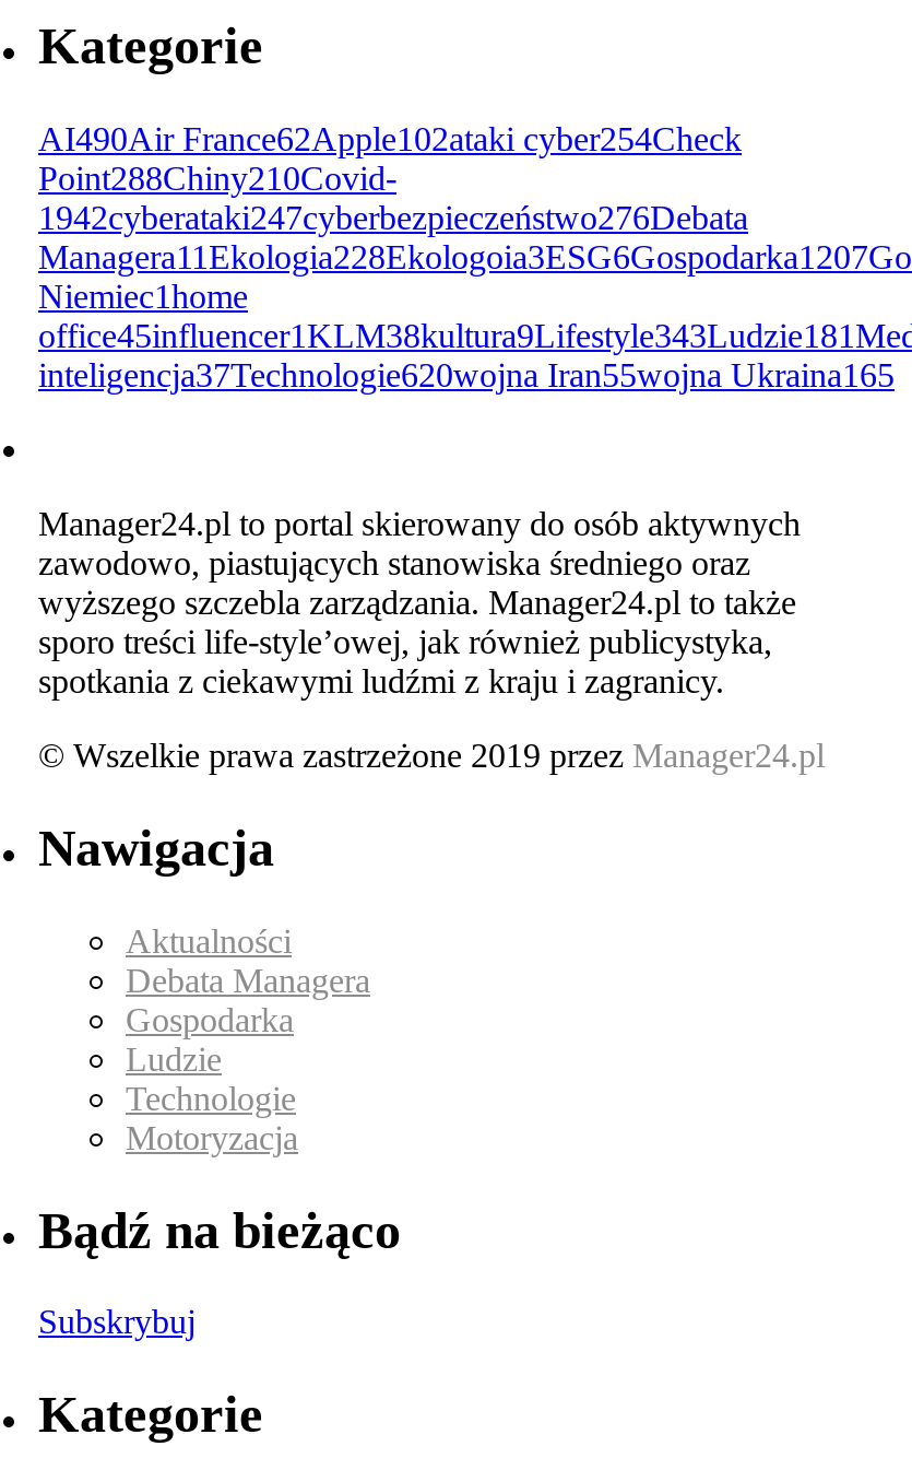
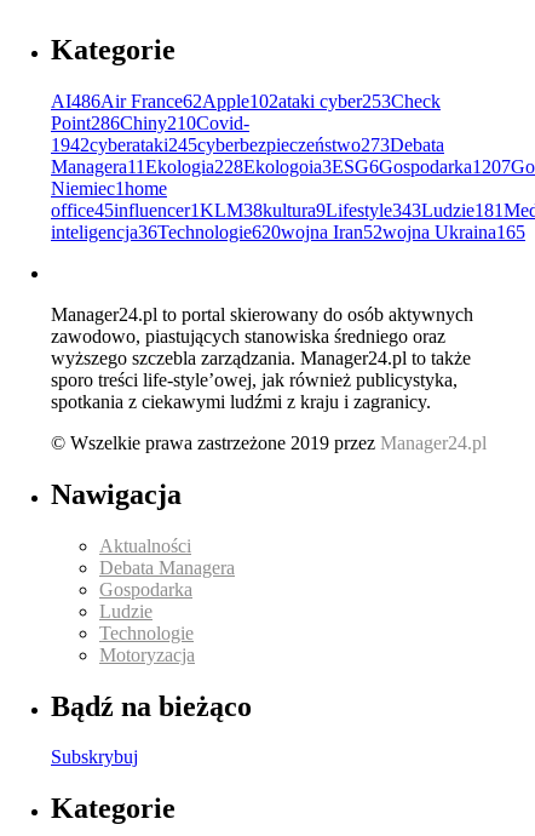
[38,120,742,157] AI490Air France62Apple102ataki cyber254Check -> [51,91,441,111] AI486Air France62Apple102ataki cyber253Check
[38,159,396,196] Point288Chiny210Covid- -> [51,112,249,133] Point286Chiny210Covid-
[38,198,748,236] 1942cyberataki247cyberbezpieczeństwo276Debata -> [51,134,444,155] 1942cyberataki245cyberbezpieczeństwo273Debata
[38,356,895,393] inteligencja37Technologie620wojna Iran55wojna Ukraina165 -> [51,221,525,242] inteligencja36Technologie620wojna Iran52wojna Ukraina165

